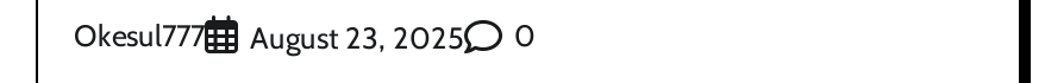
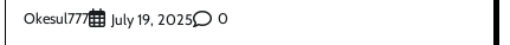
[250,19,464,54] August 23, 2025 -> [111,11,193,28] July 19, 2025

